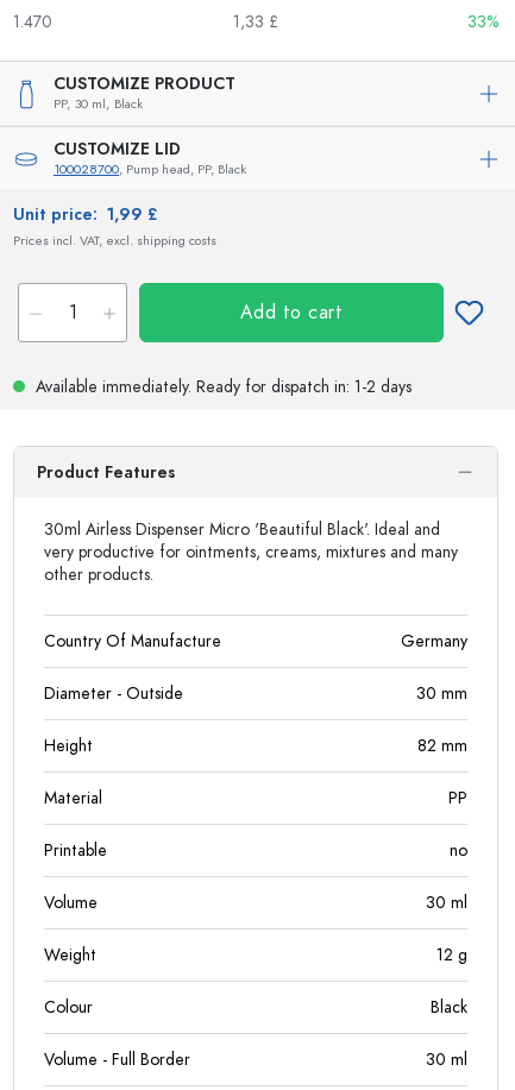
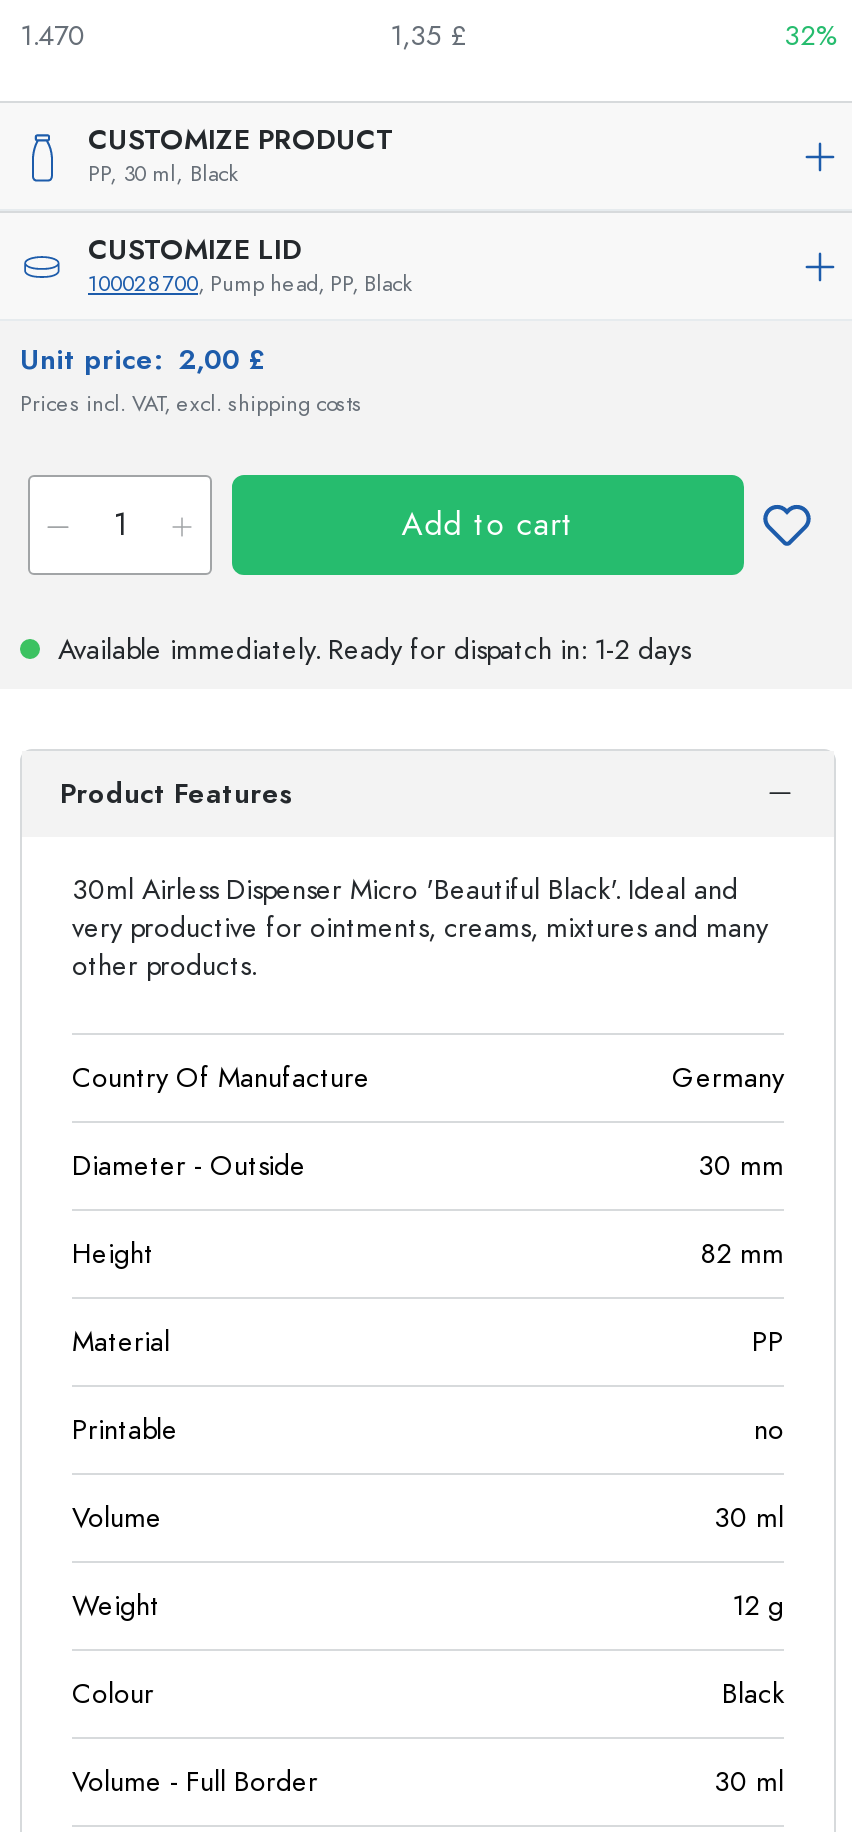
[233,11,278,33] 1,33 £ -> [390,17,466,55] 1,35 £
[467,11,498,33] 33% -> [784,17,836,55] 32%
[13,203,157,226] Unit price: 1,99 £ -> [20,341,264,379] Unit price: 2,00 £

